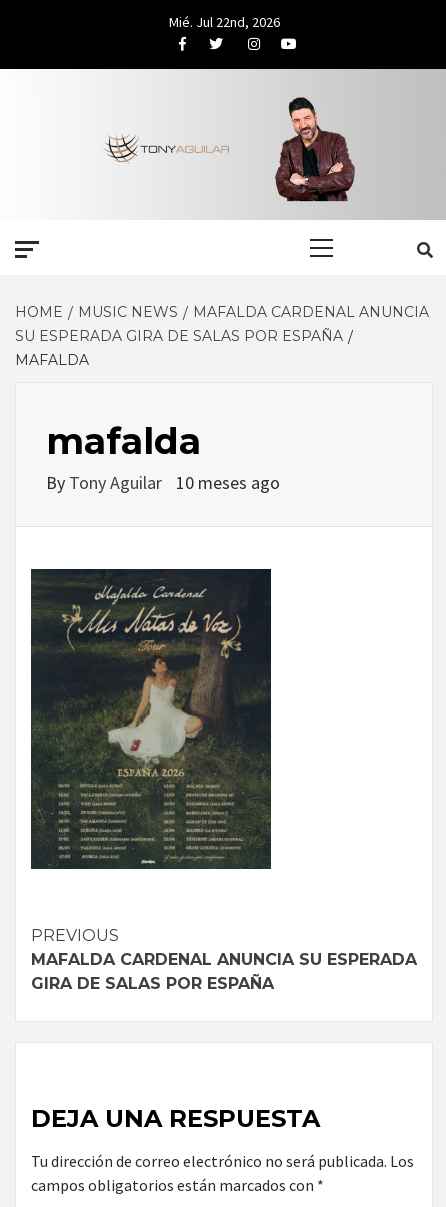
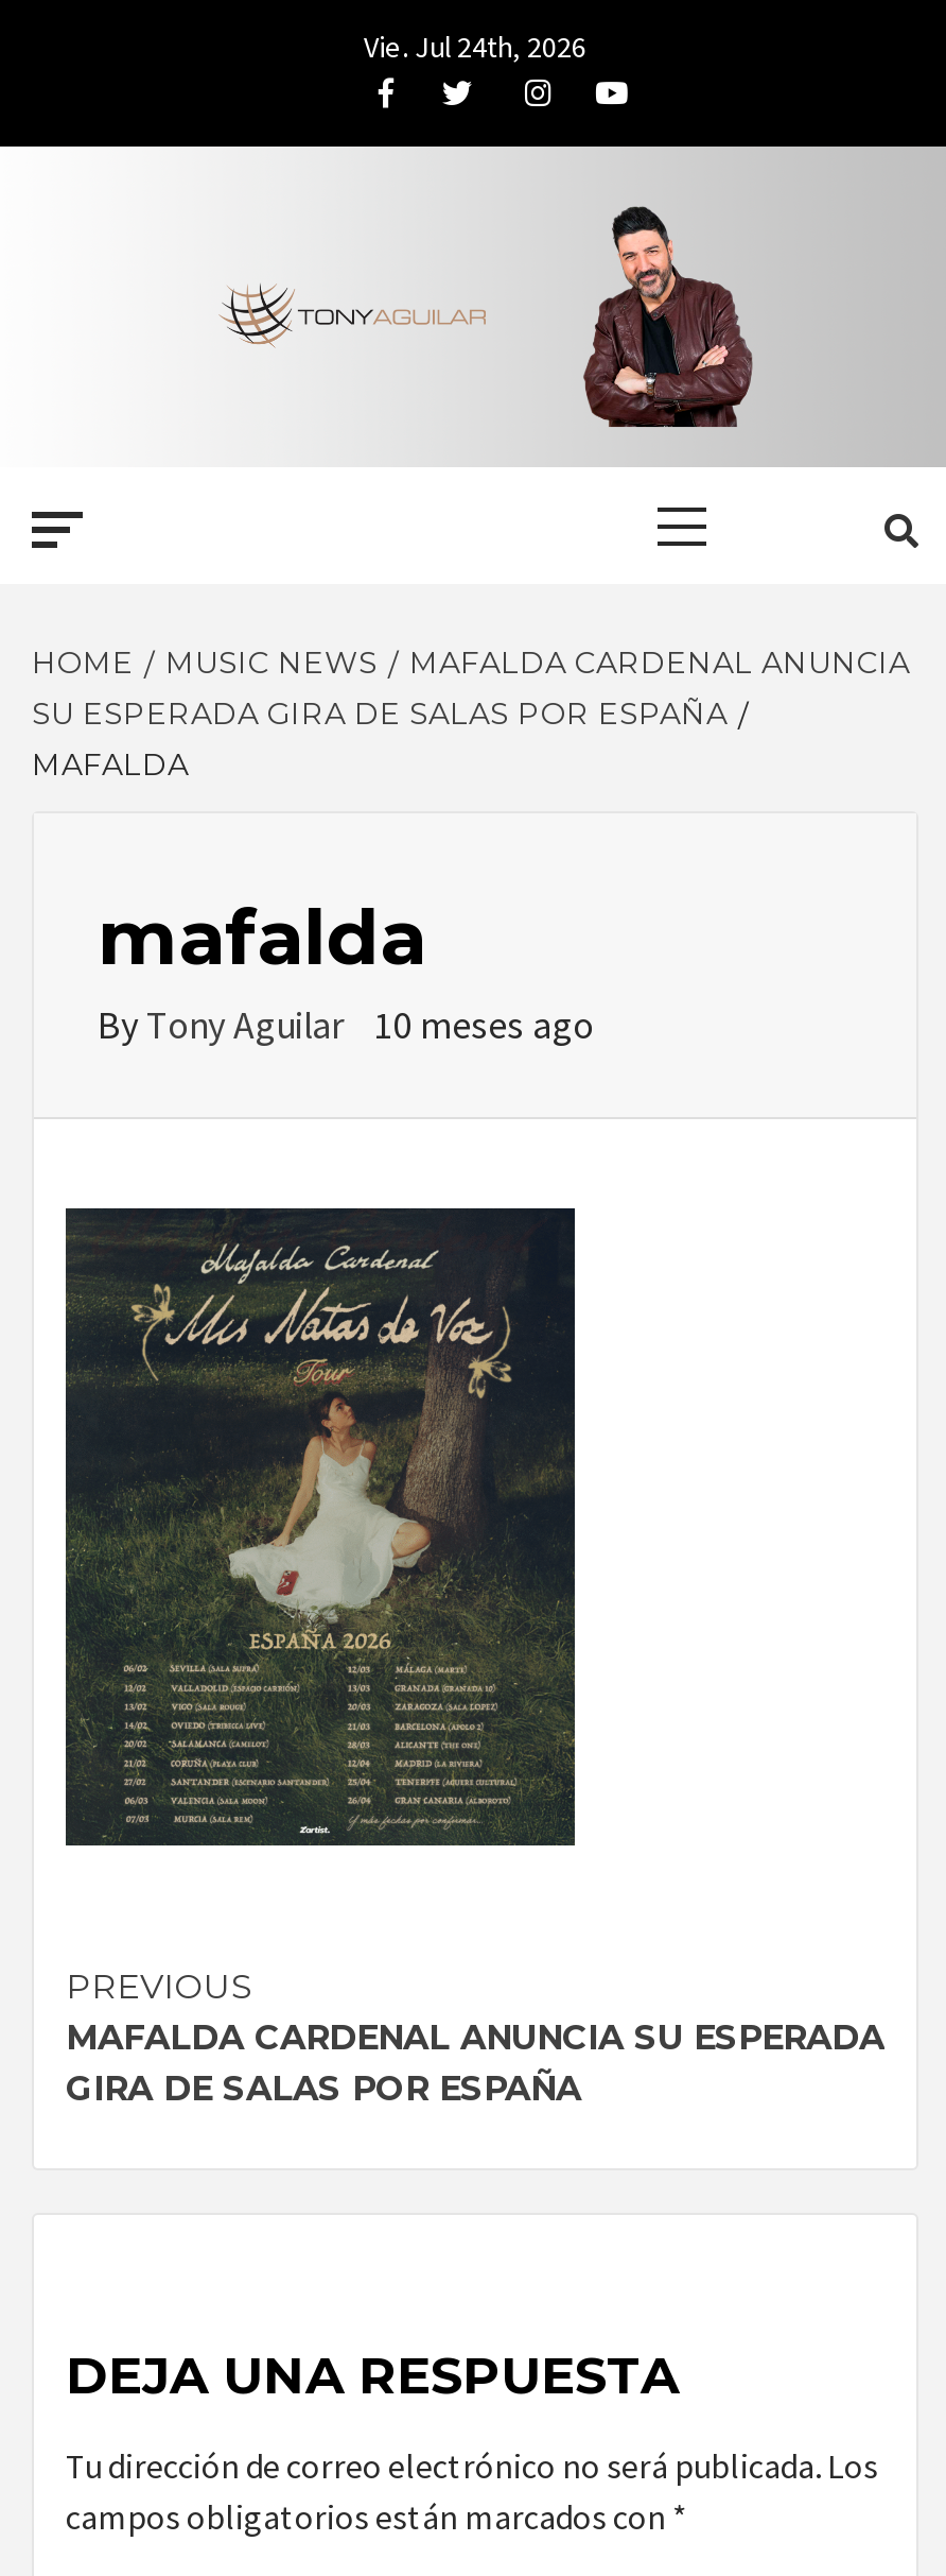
[168,13,279,31] Mié. Jul 22nd, 2026 -> [364,28,586,66] Vie. Jul 24th, 2026

